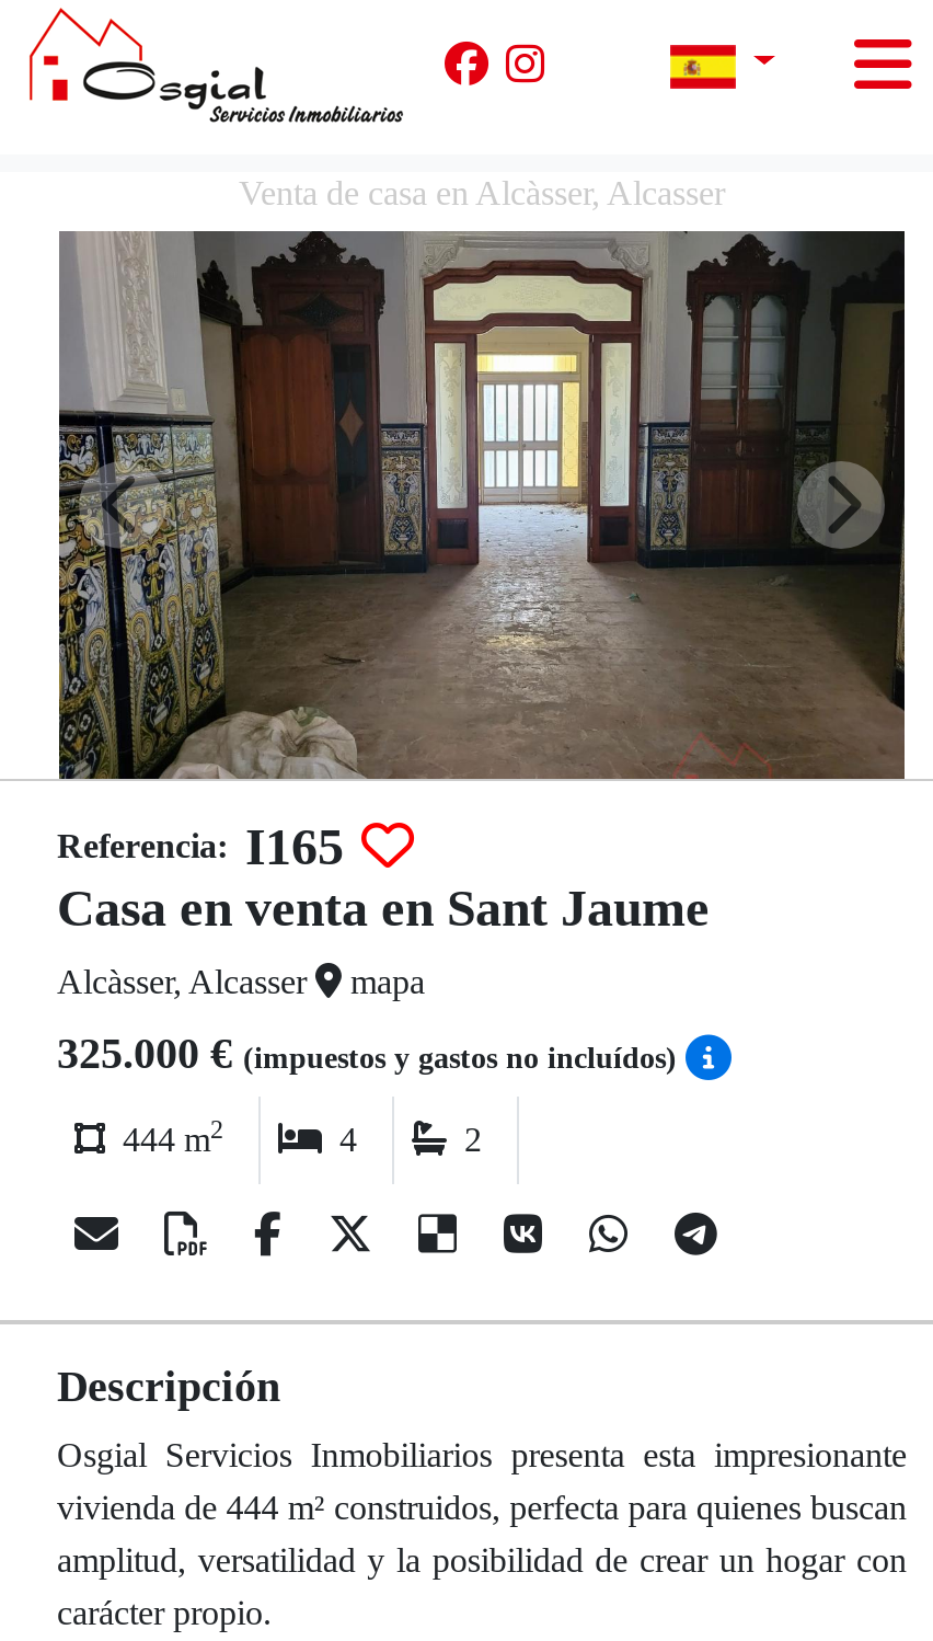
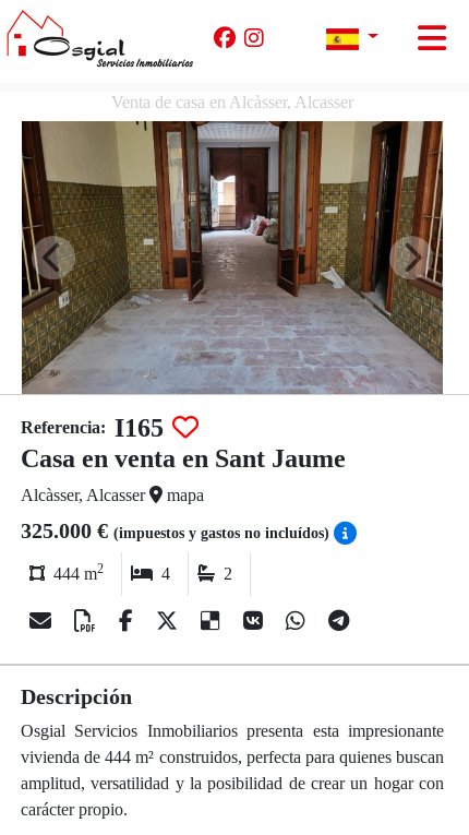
[57,229,907,779] [image] -> [21,120,444,395] [image]

